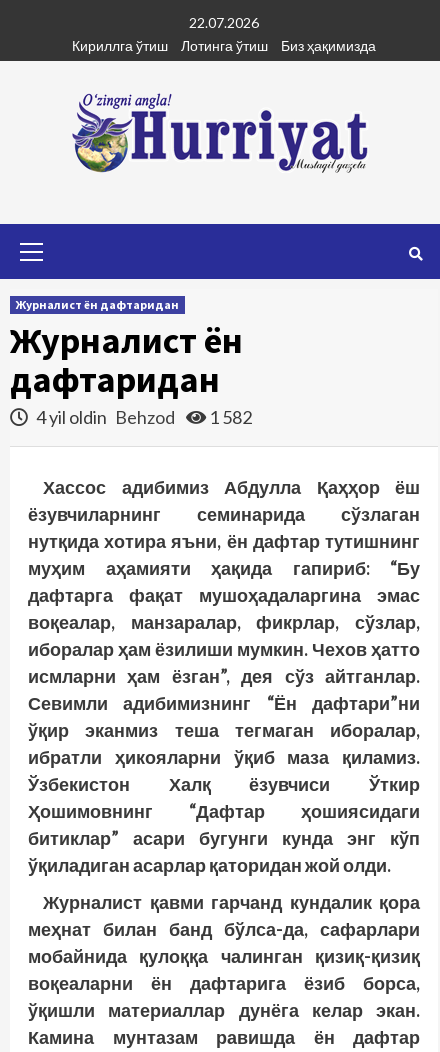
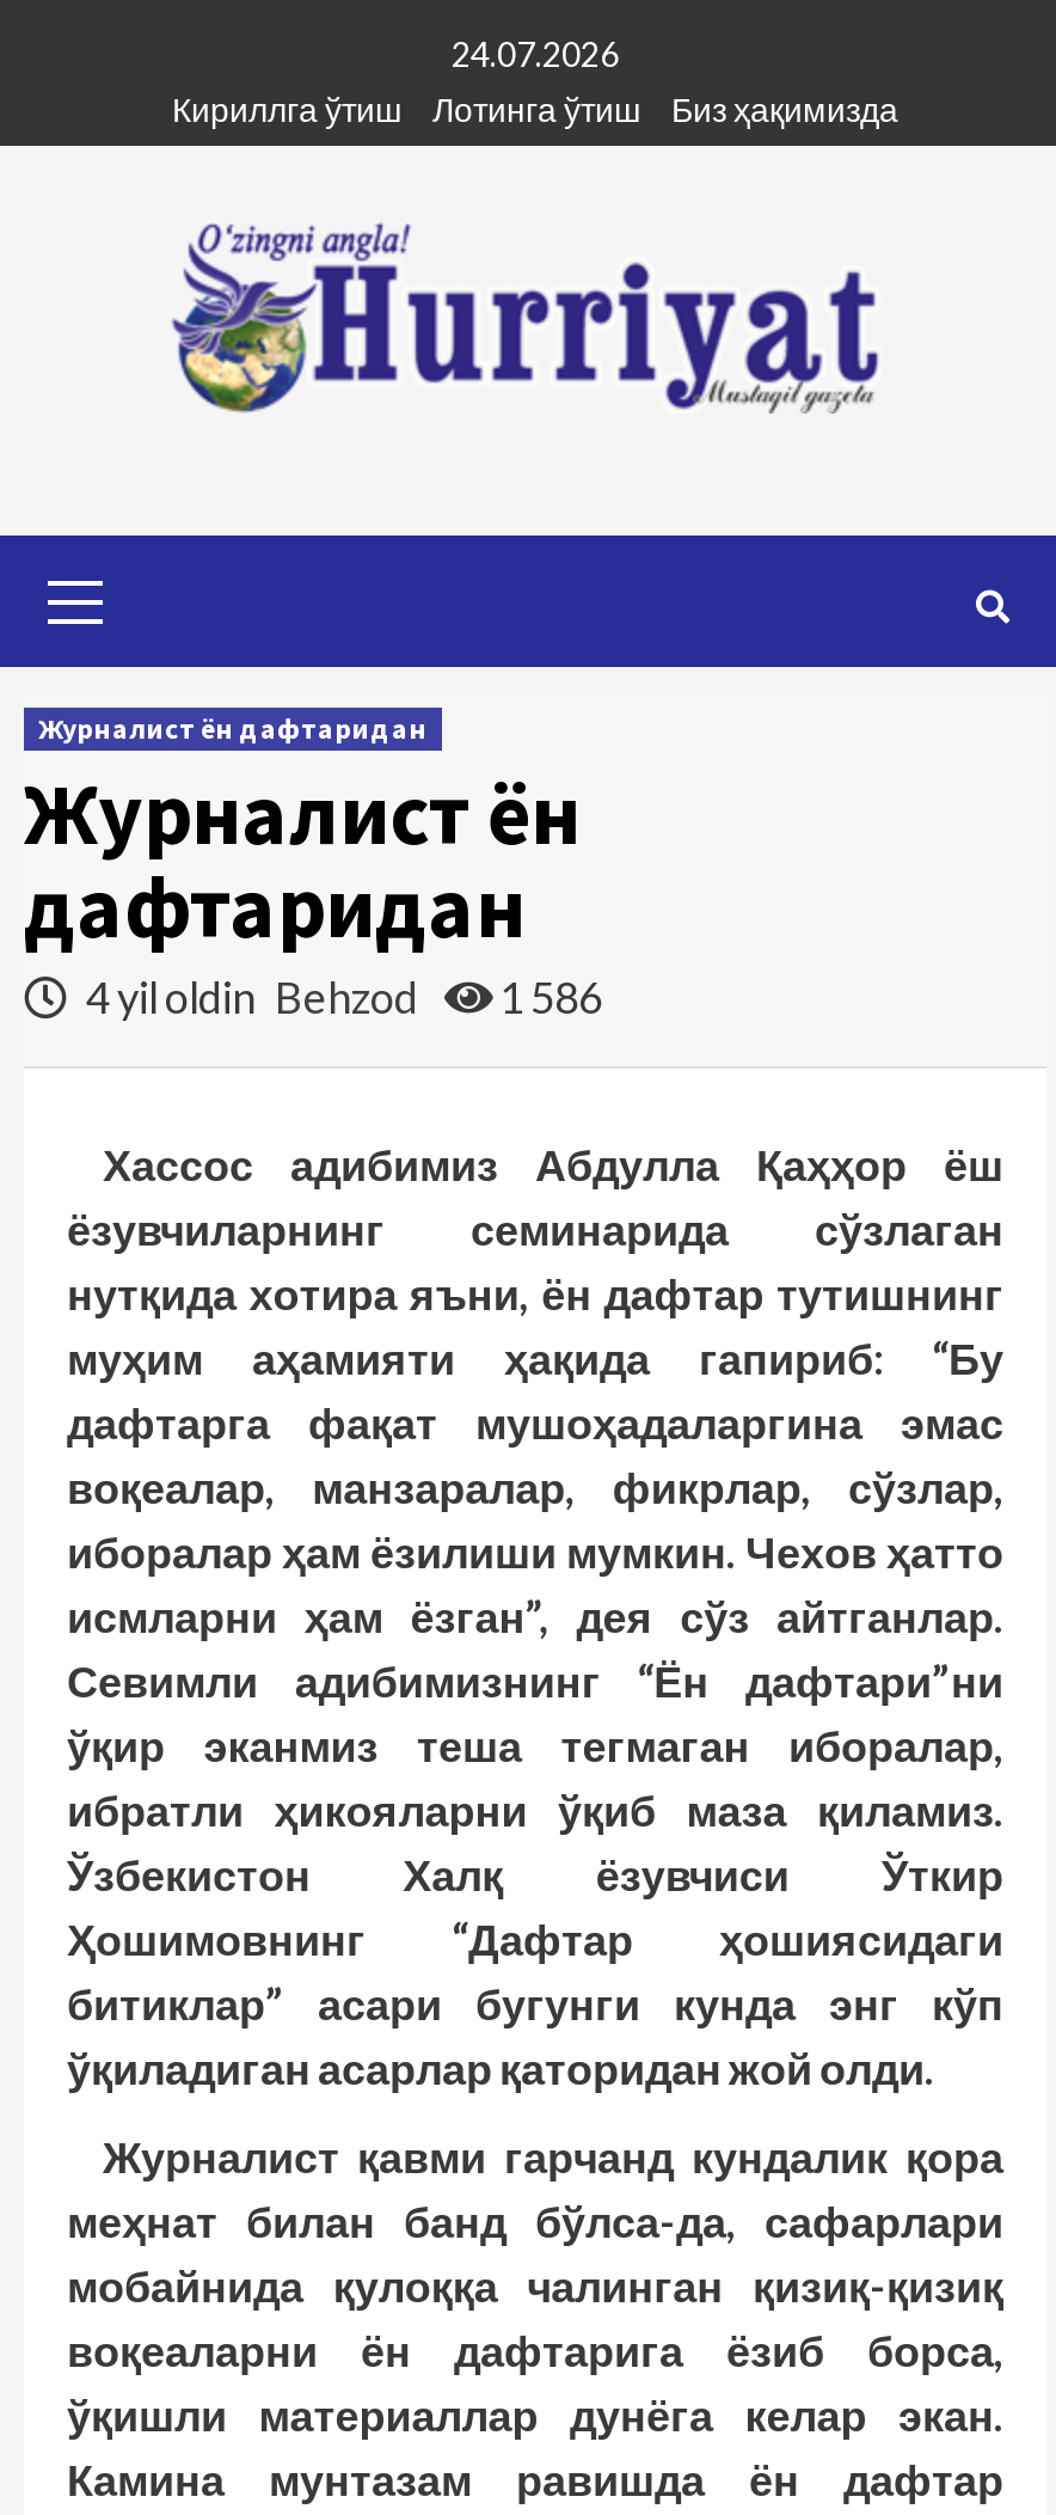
[189,14,259,31] 22.07.2026 -> [452,33,619,74] 24.07.2026
[33,406,252,428] 4 yil oldin Behzod 1 582 -> [79,971,602,1023] 4 yil oldin Behzod 1 586

